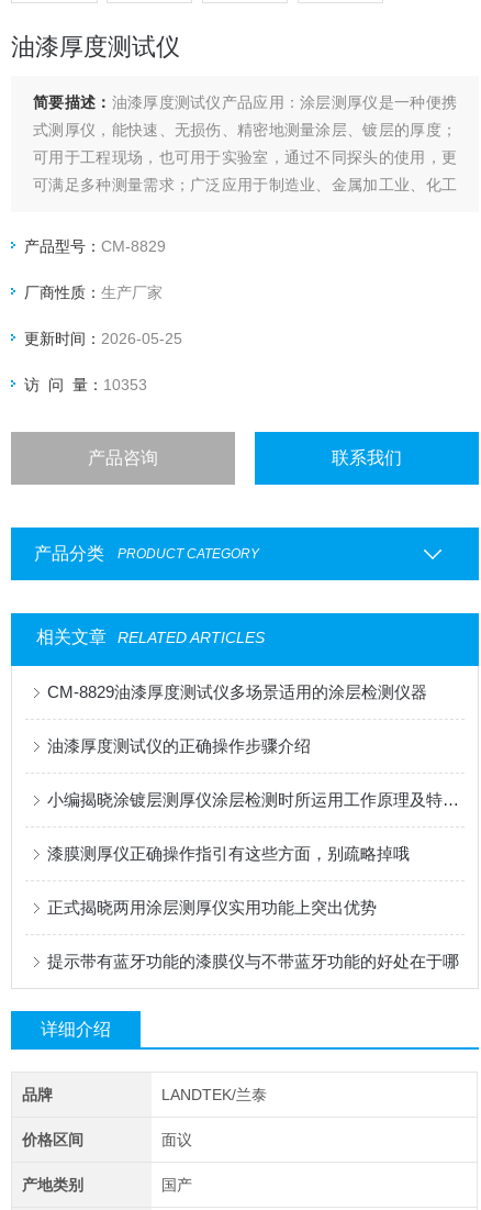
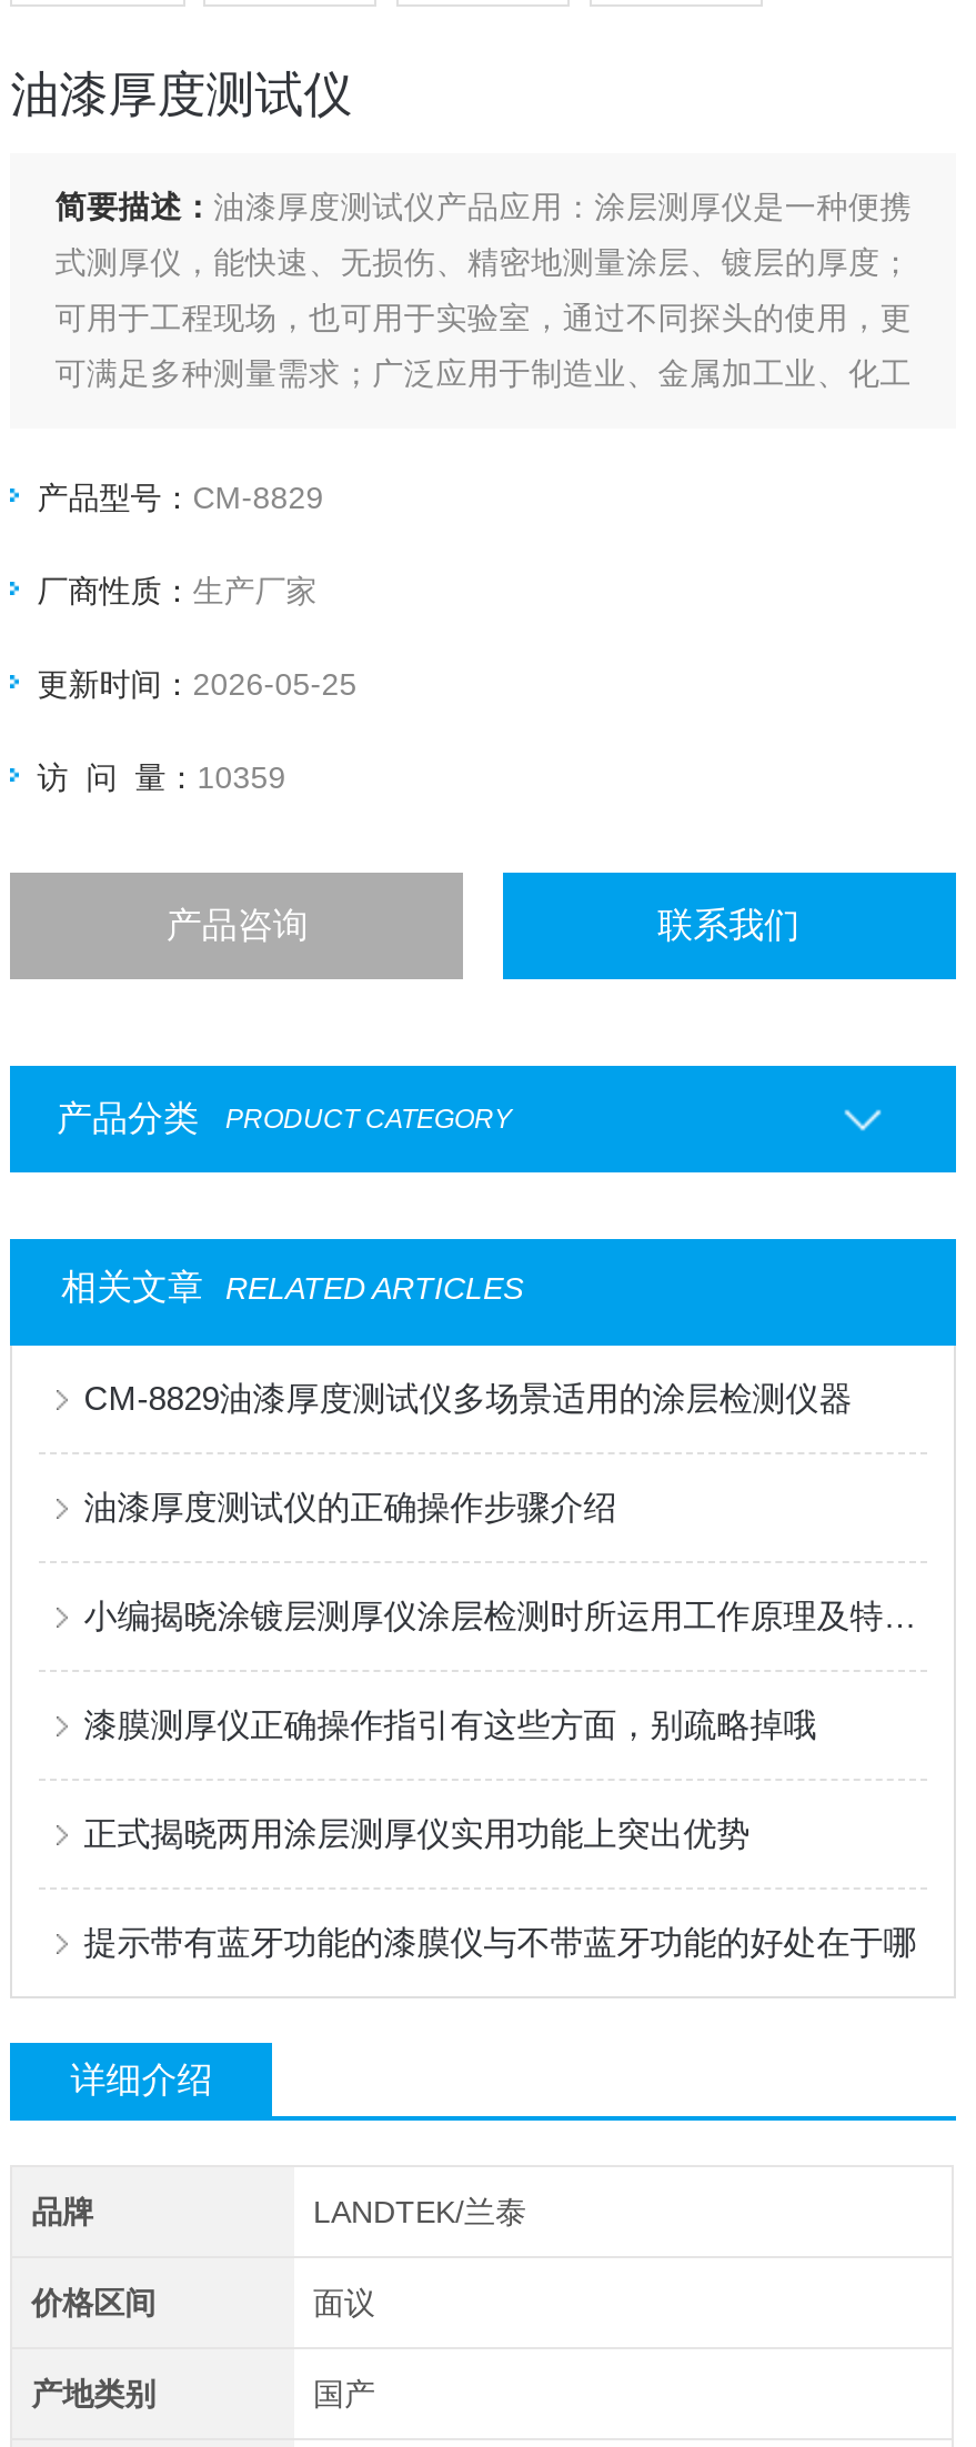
[24,376,147,394] 访 问 量：10353 -> [37,760,286,795] 访 问 量：10359

